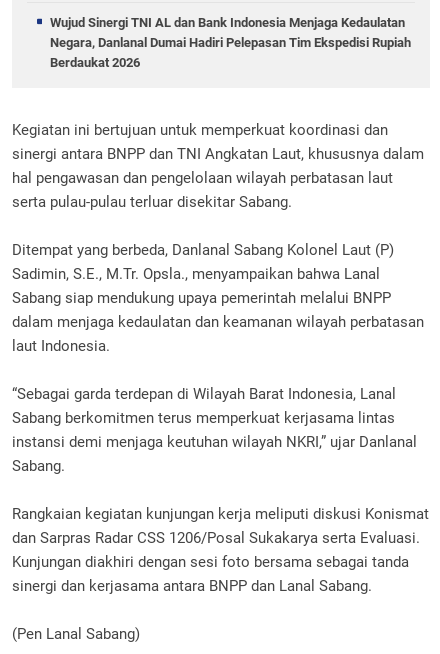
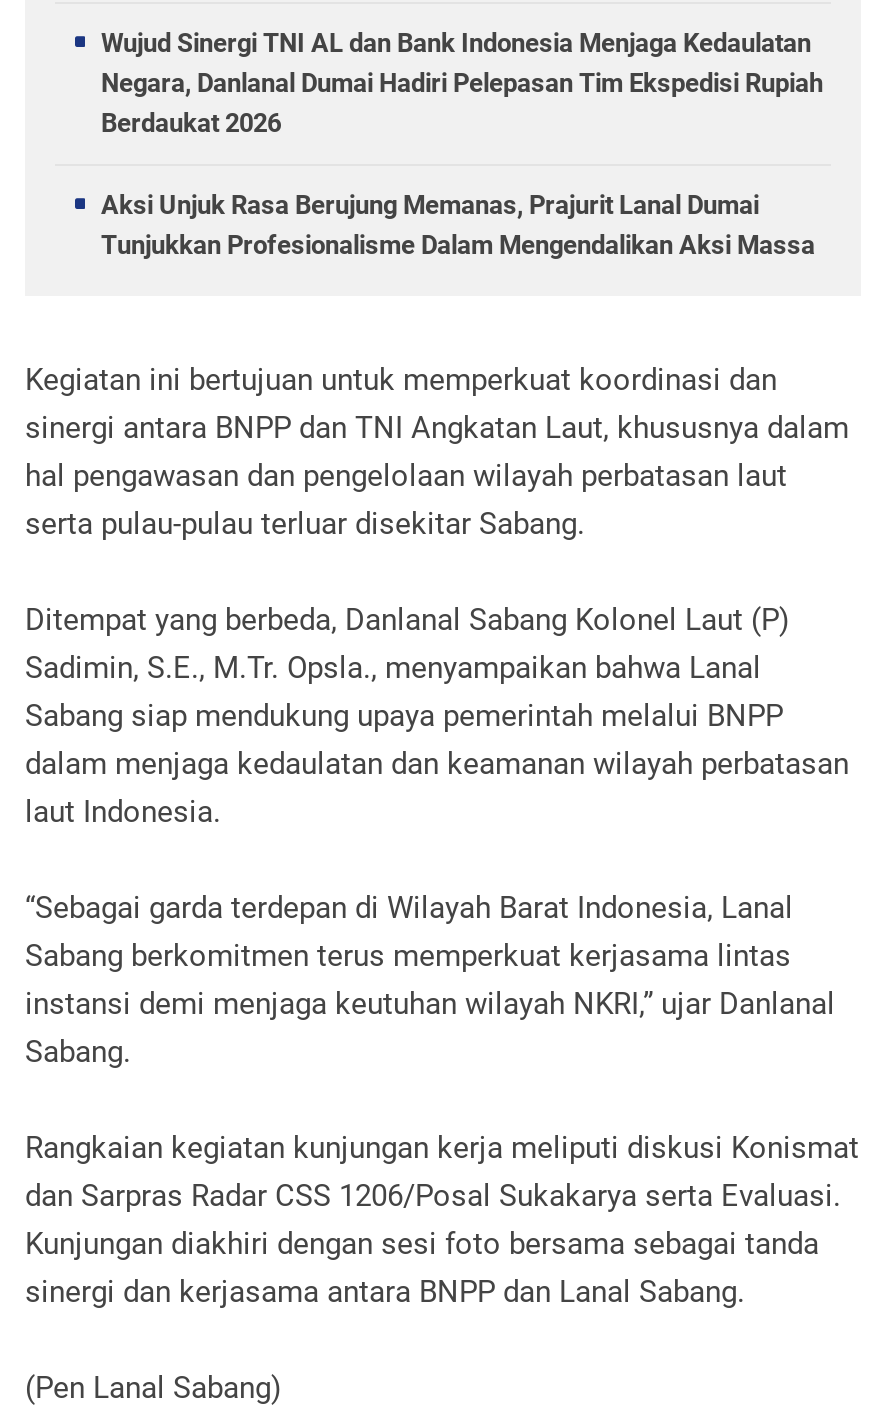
none -> [101,189,815,259] Aksi Unjuk Rasa Berujung Memanas, Prajurit Lanal Dumai | Tunjukkan Profesionalisme Dalam Mengendalikan Aksi Massa

